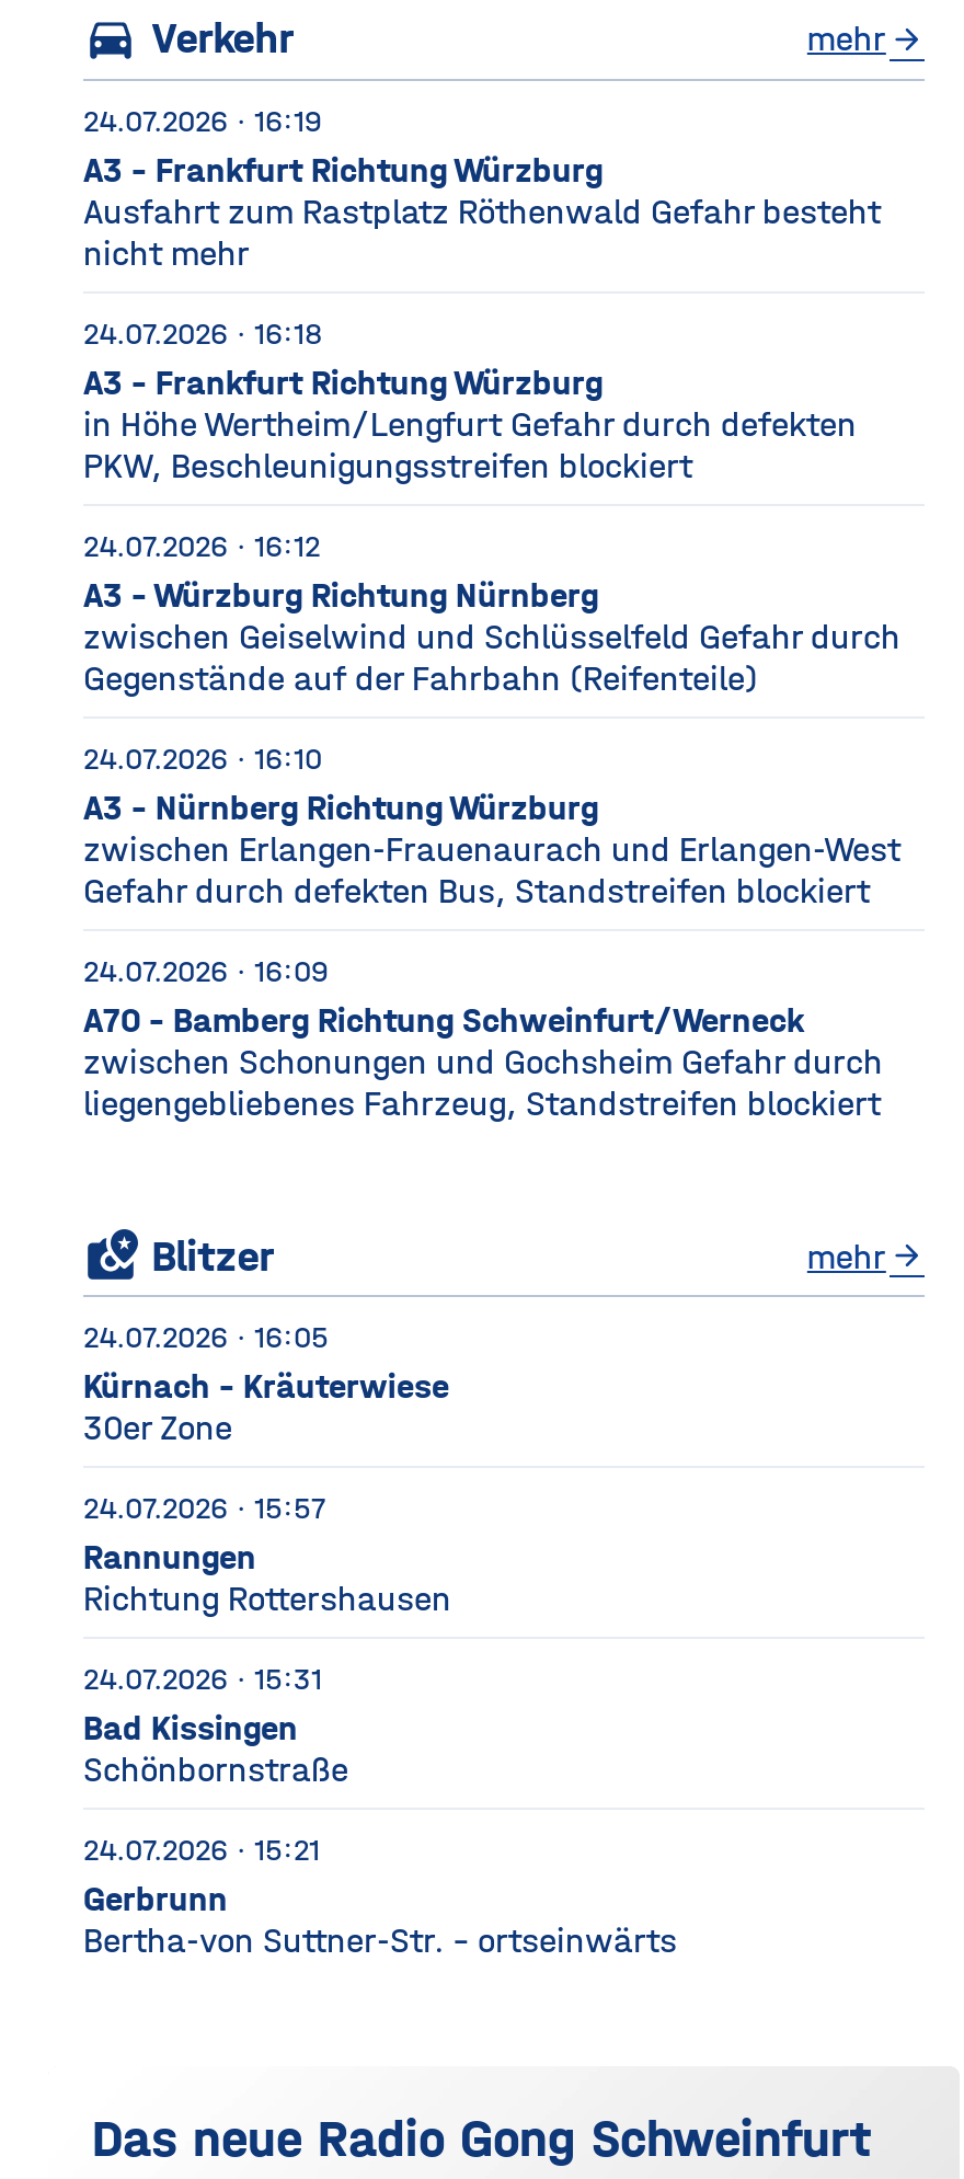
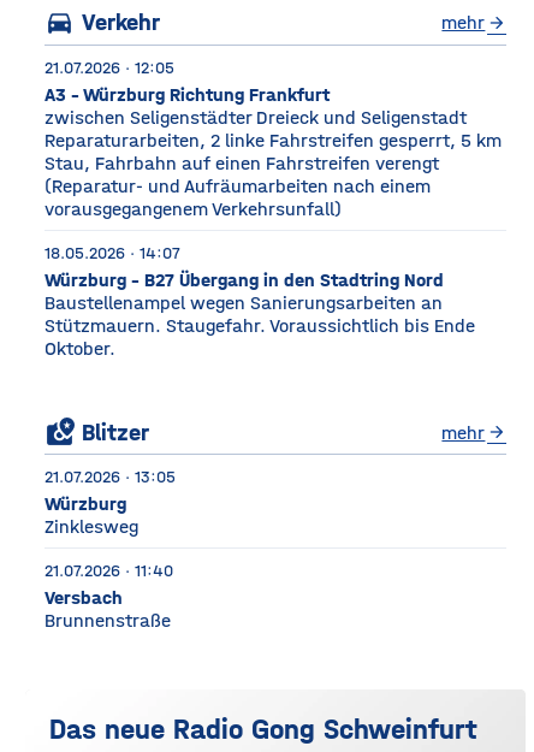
[83,103,900,1124] 24.07.2026 · 16:19 | A3 - Frankfurt Richtung Würzburg | Ausfahrt zum Rastplatz Röthenwald Gefahr besteht | nicht mehr | 24.07.2026 · 16:18 | A3 - Frankfurt Richtung Würzburg | in Höhe Wertheim/Lengfurt Gefahr durch defekten | PKW, Beschleunigungsstreifen blockiert | 24.07.2026 · 16:12 | A3 - Würzburg Richtung Nürnberg | zwischen Geiselwind und Schlüsselfeld Gefahr durch | Gegenstände auf der Fahrbahn (Reifenteile) | 24.07.2026 · 16:10 | A3 - Nürnberg Richtung Würzburg | zwischen Erlangen-Frauenaurach und Erlangen-West | Gefahr durch defekten Bus, Standstreifen blockiert | 24.07.2026 · 16:09 | A70 - Bamberg Richtung Schweinfurt/Werneck | zwischen Schonungen und Gochsheim Gefahr durch | liegengebliebenes Fahrzeug, Standstreifen blockiert -> [44,58,502,360] 21.07.2026 · 12:05 | A3 - Würzburg Richtung Frankfurt | zwischen Seligenstädter Dreieck und Seligenstadt | Reparaturarbeiten, 2 linke Fahrstreifen gesperrt, 5 km | Stau, Fahrbahn auf einen Fahrstreifen verengt | (Reparatur- und Aufräumarbeiten nach einem | vorausgegangenem Verkehrsunfall) | 18.05.2026 · 14:07 | Würzburg - B27 Übergang in den Stadtring Nord | Baustellenampel wegen Sanierungsarbeiten an | Stützmauern. Staugefahr. Voraussichtlich bis Ende | Oktober.
[83,1320,677,1962] 24.07.2026 · 16:05 | Kürnach - Kräuterwiese | 30er Zone | 24.07.2026 · 15:57 | Rannungen | Richtung Rottershausen | 24.07.2026 · 15:31 | Bad Kissingen | Schönbornstraße | 24.07.2026 · 15:21 | Gerbrunn | Bertha-von Suttner-Str. - ortseinwärts -> [44,467,176,632] 21.07.2026 · 13:05 | Würzburg | Zinklesweg | 21.07.2026 · 11:40 | Versbach | Brunnenstraße

